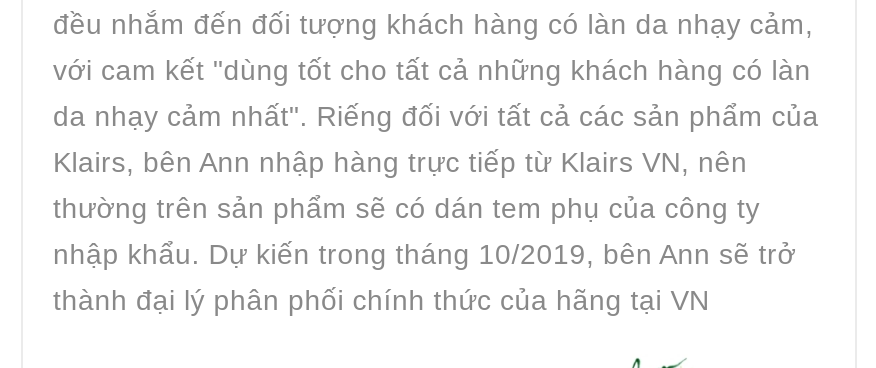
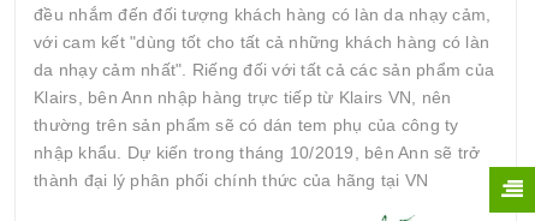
none -> [488,166,531,214] [image]

